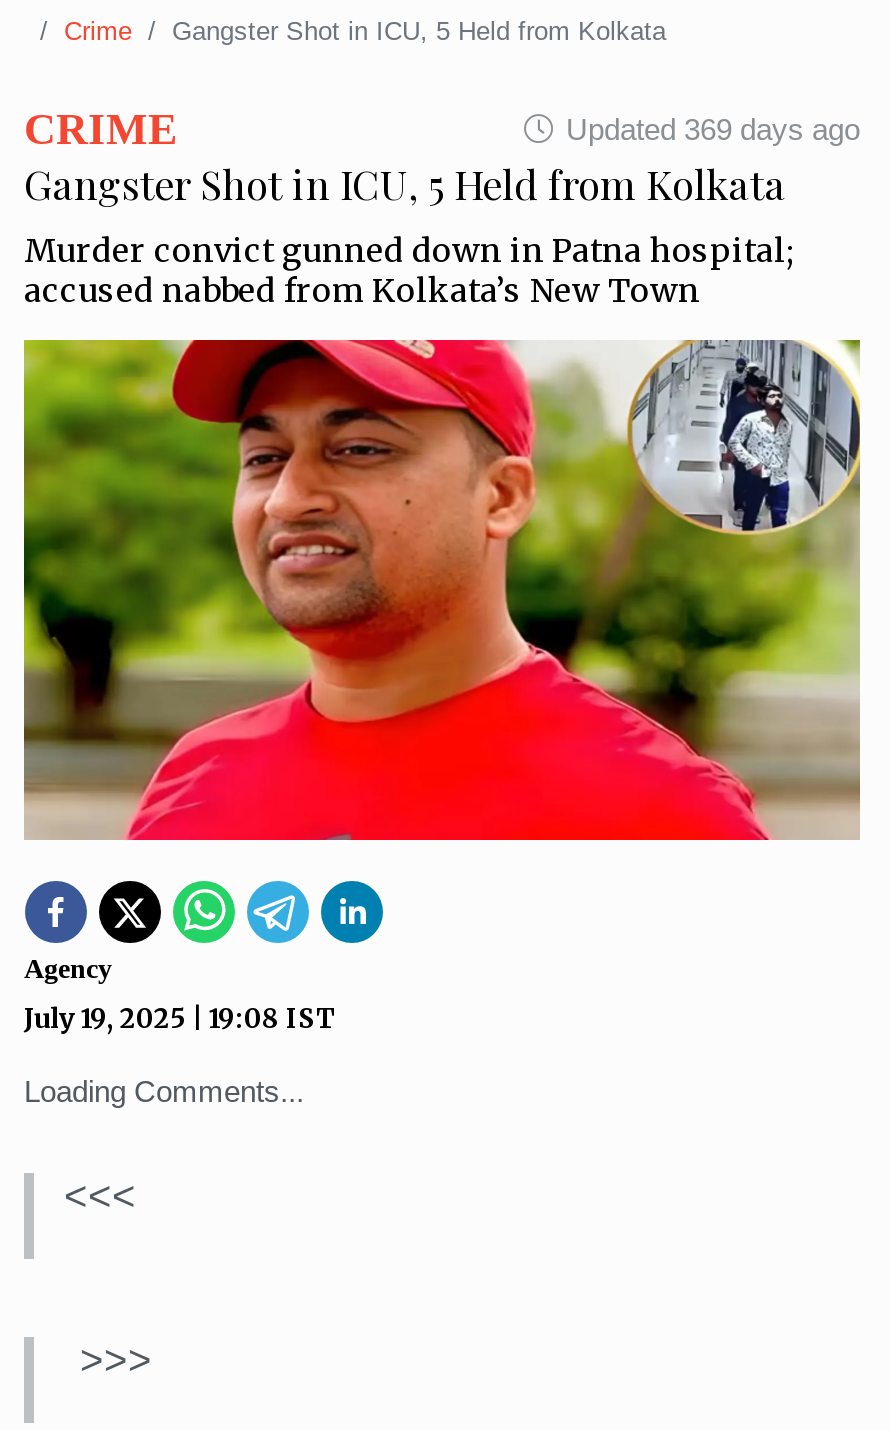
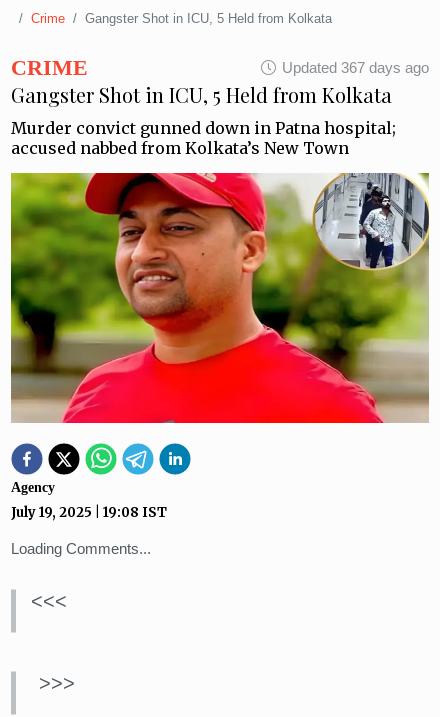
[566,112,860,146] Updated 369 days ago -> [282,59,429,76] Updated 367 days ago

